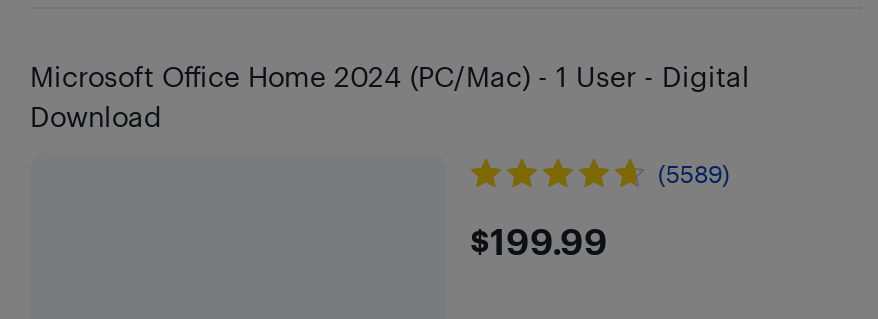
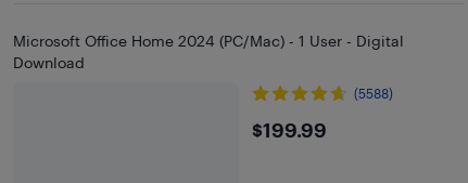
[658,159,730,187] (5589) -> [354,86,393,101] (5588)

